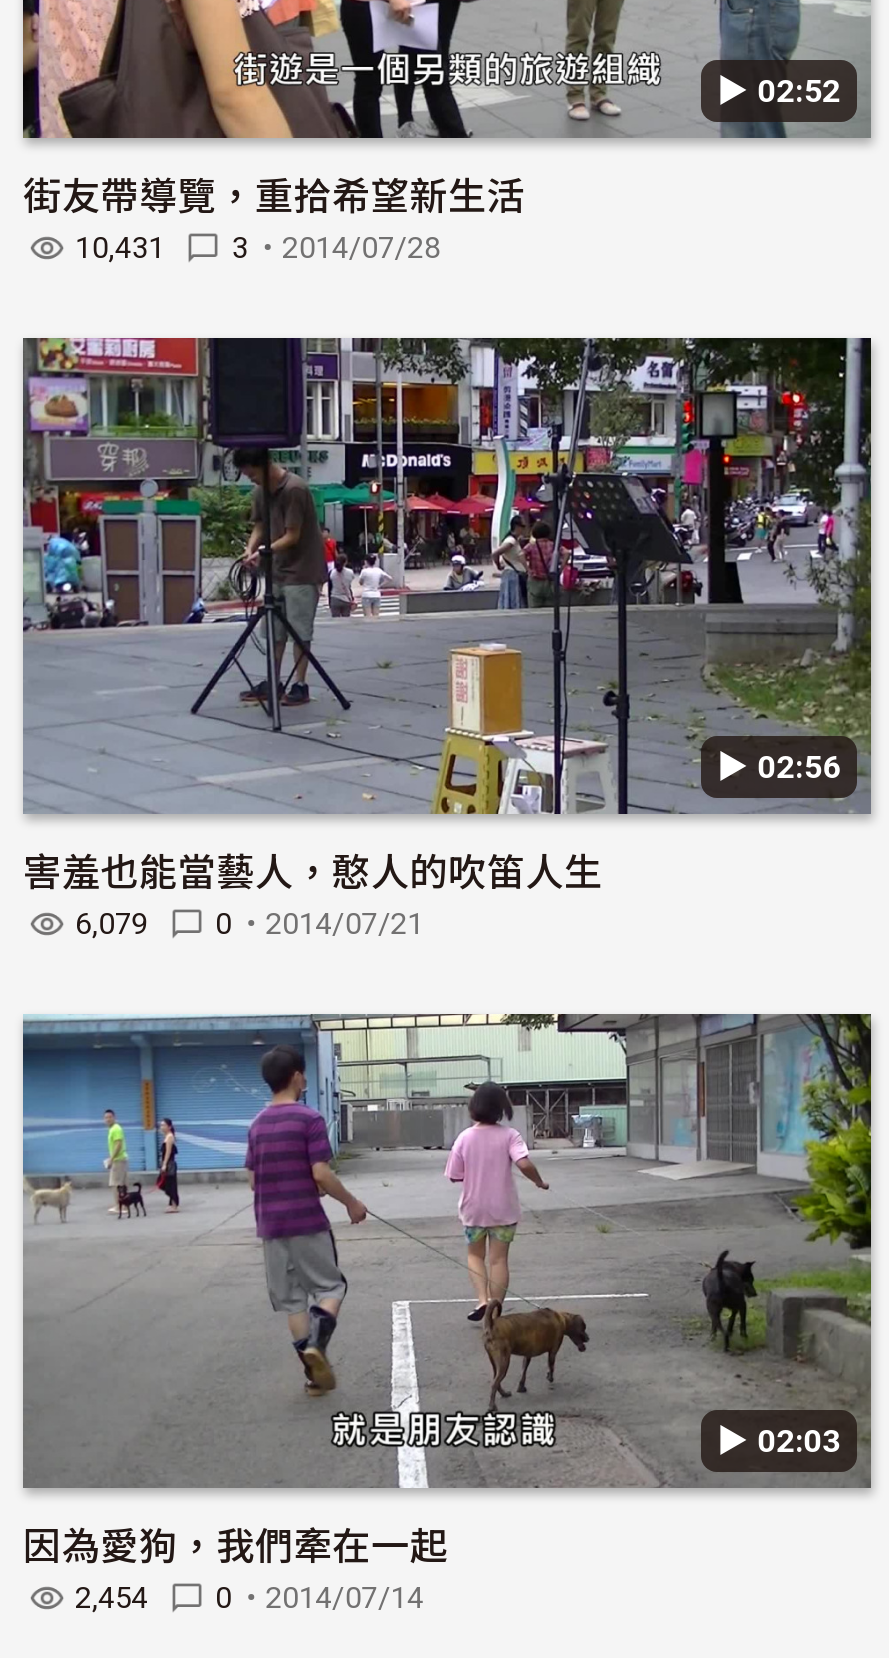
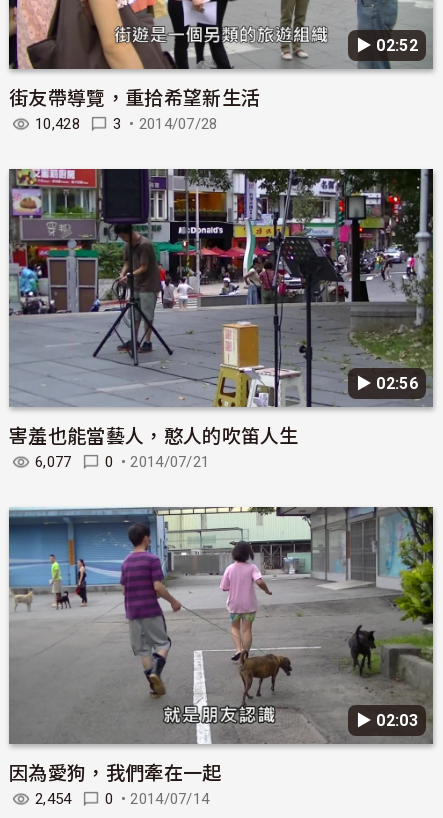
[75,230,441,266] 10,431 3 • 2014/07/28 -> [35,115,218,133] 10,428 3 • 2014/07/28
[75,905,424,941] 6,079 0 • 2014/07/21 -> [35,453,209,471] 6,077 0 • 2014/07/21

